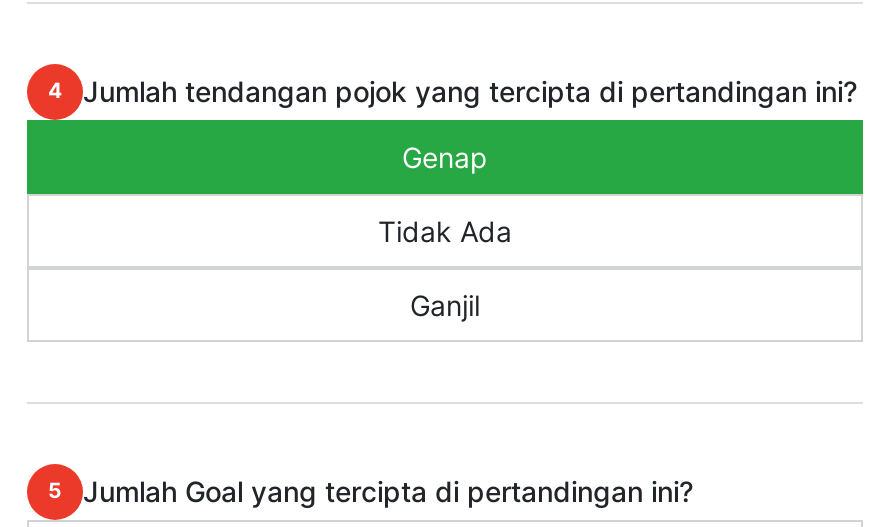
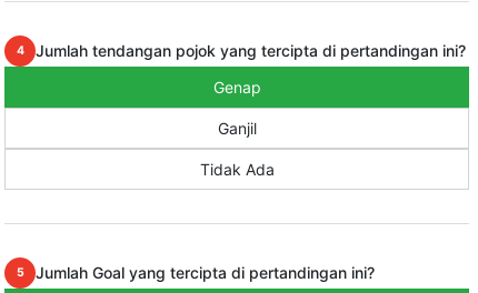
moved [378,213,512,247] -> [200,159,274,178]: Tidak Ada
moved [410,287,480,321] -> [217,118,256,137]: Ganjil

